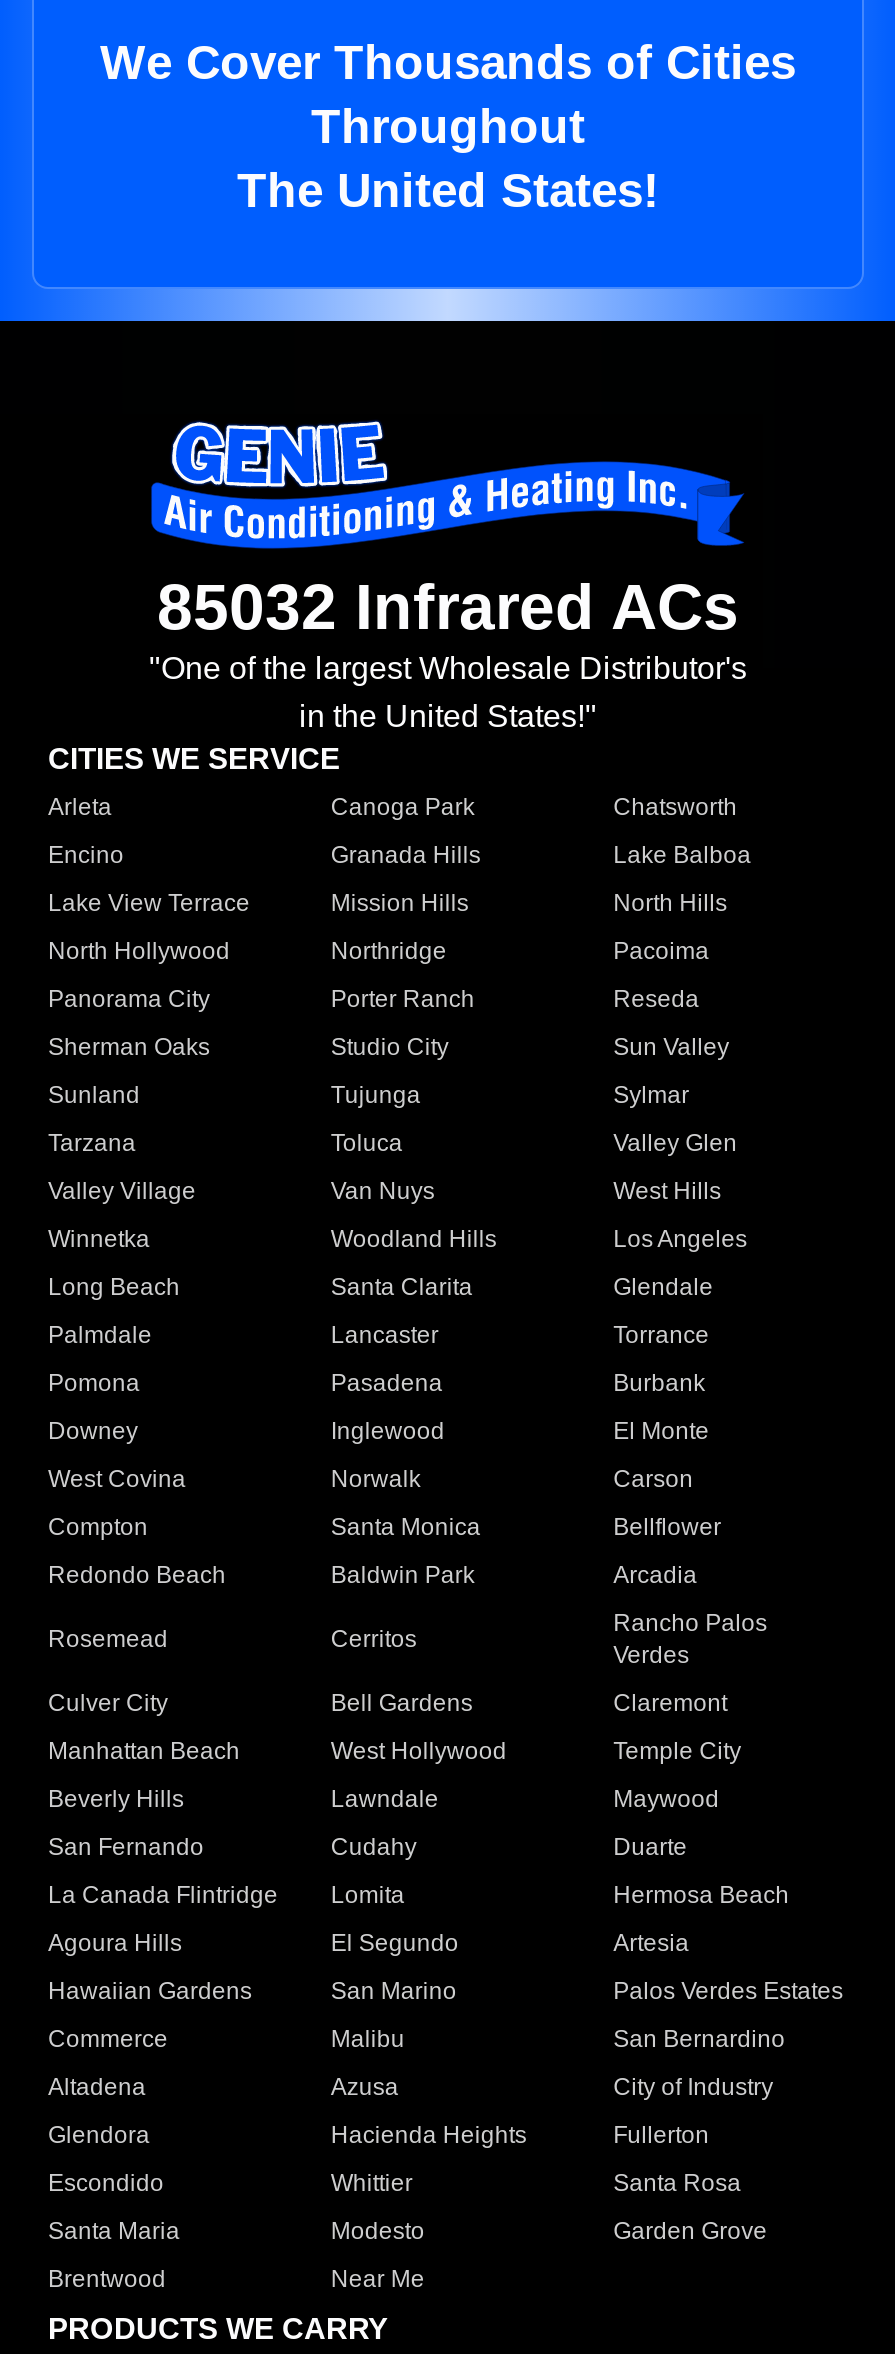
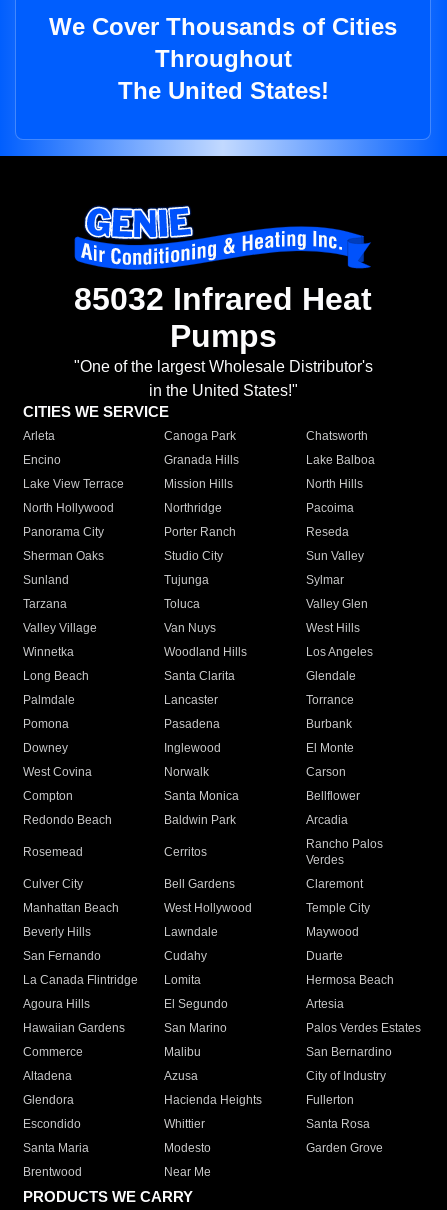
[157,572,739,644] 85032 Infrared ACs -> [74,281,372,354] 85032 Infrared Heat | Pumps

